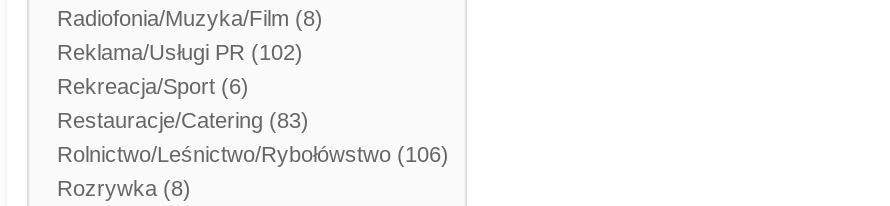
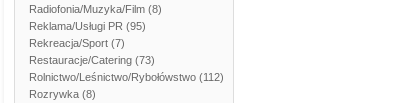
[57,40,303,64] Reklama/Usługi PR (102) -> [29,20,146,32] Reklama/Usługi PR (95)
[57,74,249,98] Rekreacja/Sport (6) -> [29,37,125,49] Rekreacja/Sport (7)
[57,108,309,132] Restauracje/Catering (83) -> [29,54,155,66] Restauracje/Catering (73)
[57,142,449,166] Rolnictwo/Leśnictwo/Rybołówstwo (106) -> [29,71,224,83] Rolnictwo/Leśnictwo/Rybołówstwo (112)

